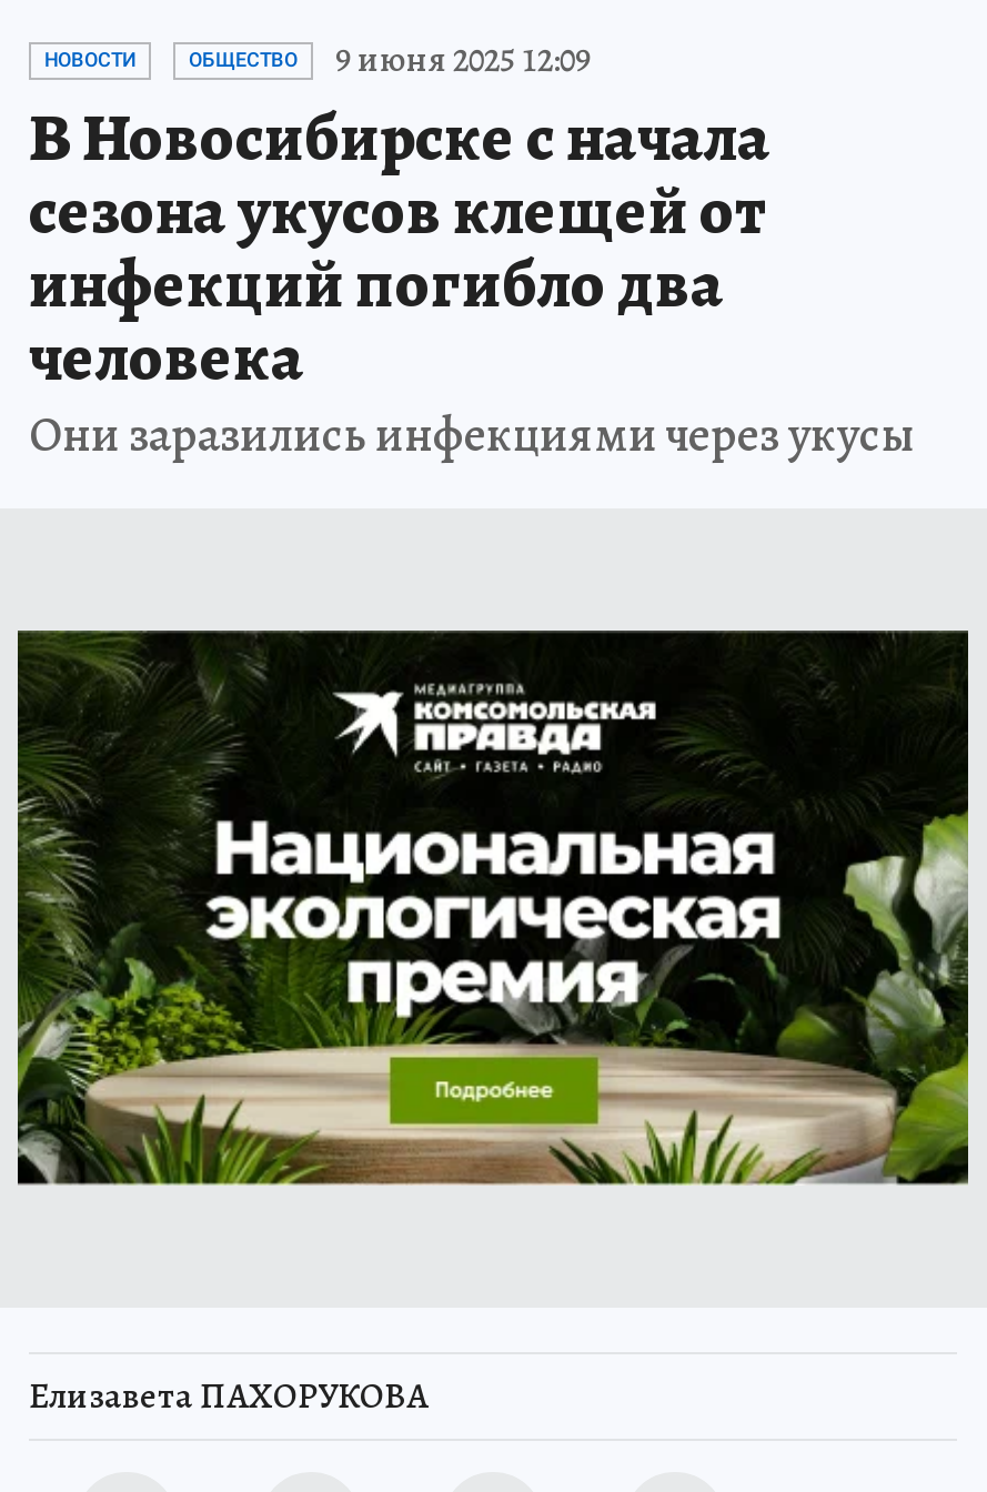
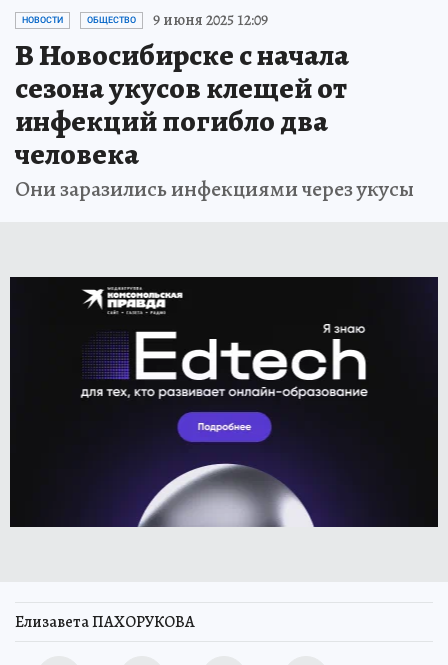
[16,631,970,1188] [image] -> [9,277,439,528] [image]

